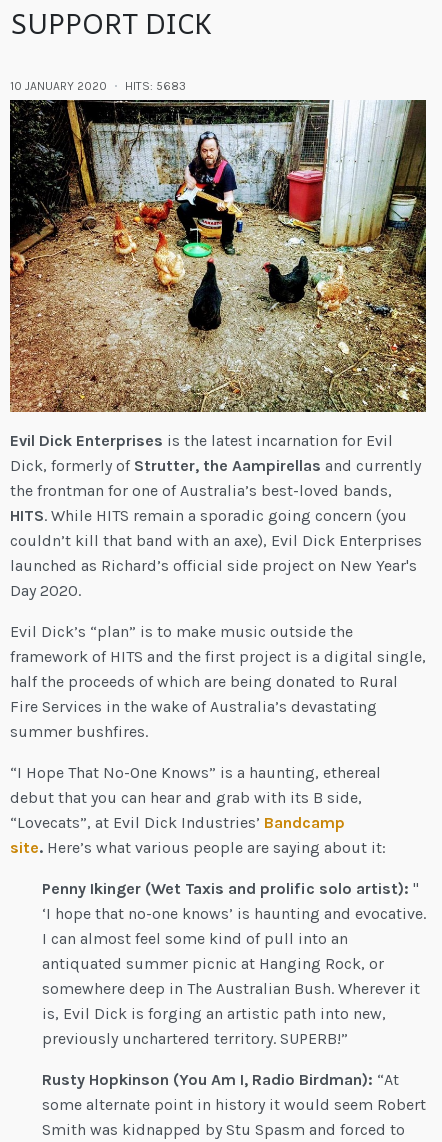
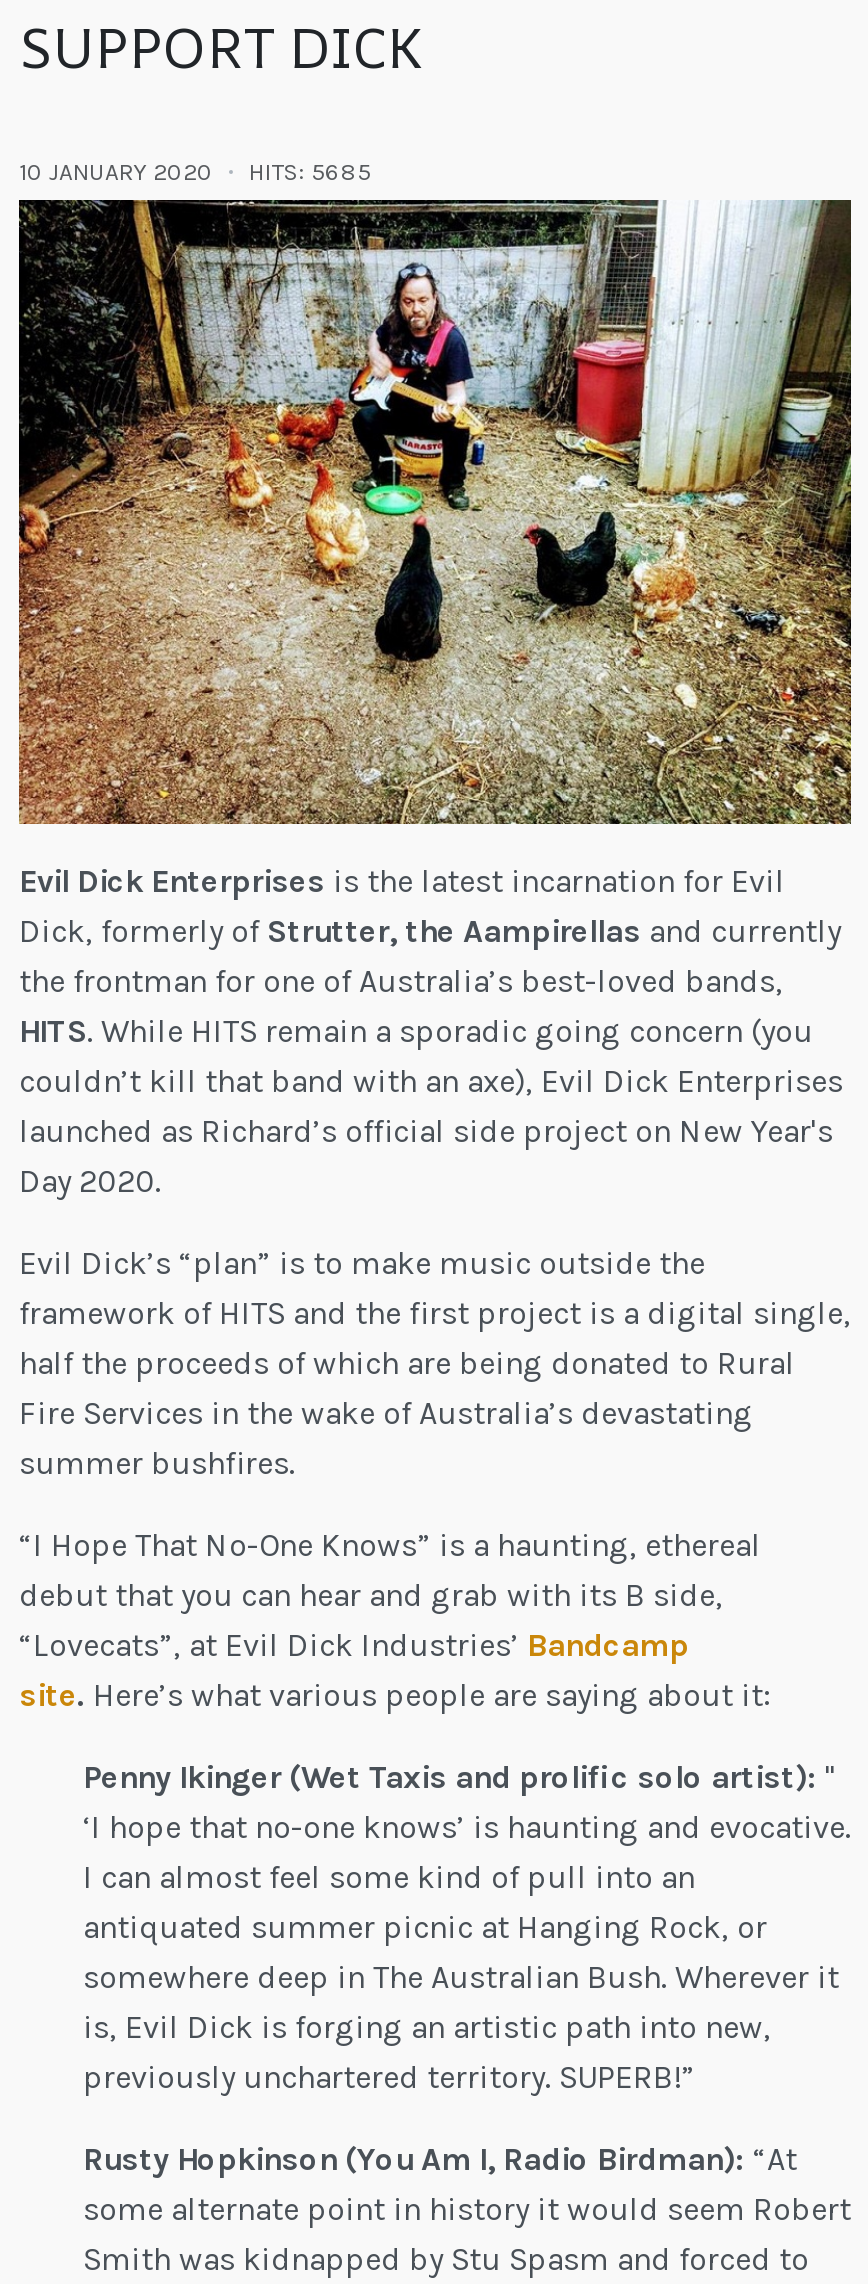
[10,79,186,93] 10 JANUARY 2020 HITS: 5683 -> [19,158,371,186] 10 JANUARY 2020 HITS: 5685

